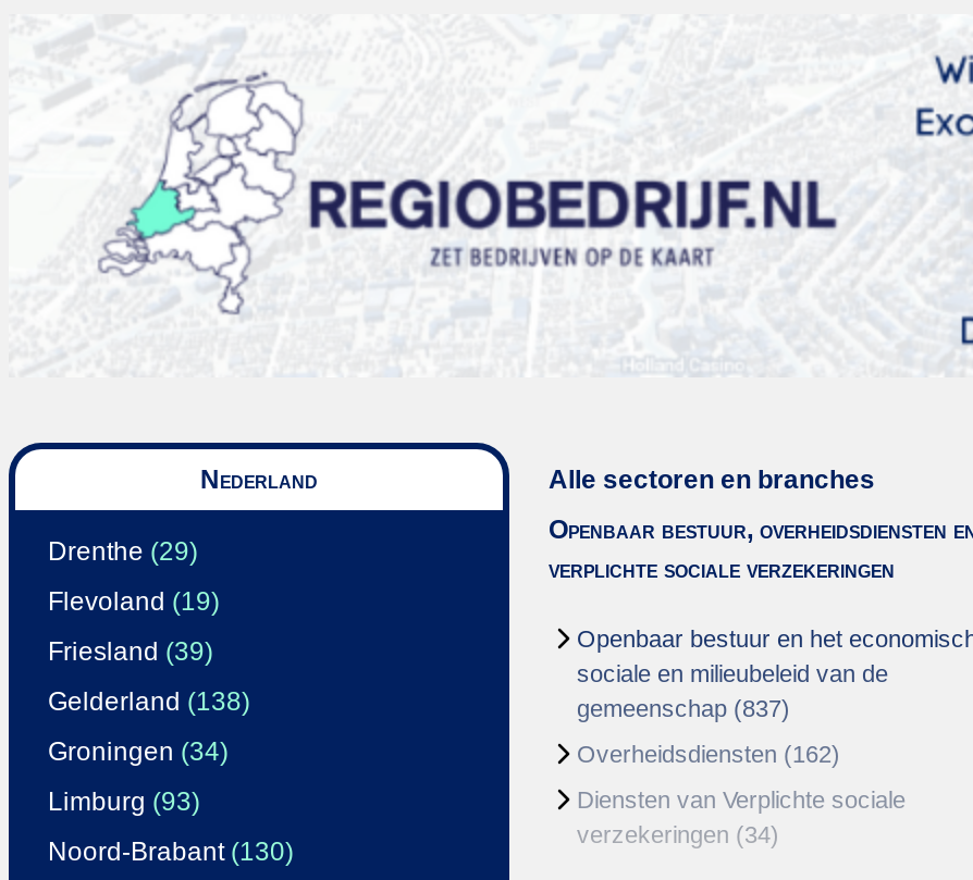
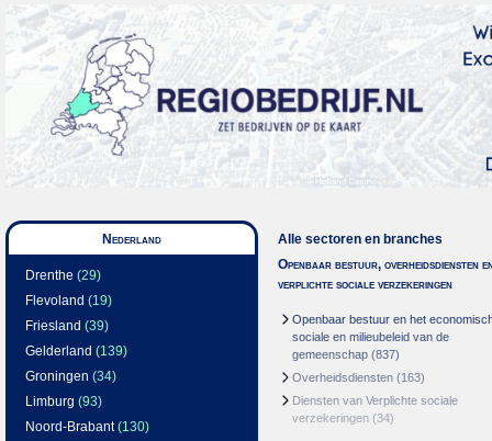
[48,686,250,717] Gelderland (138) -> [25,343,127,359] Gelderland (139)
[577,741,840,767] Overheidsdiensten (162) -> [292,371,425,384] Overheidsdiensten (163)

